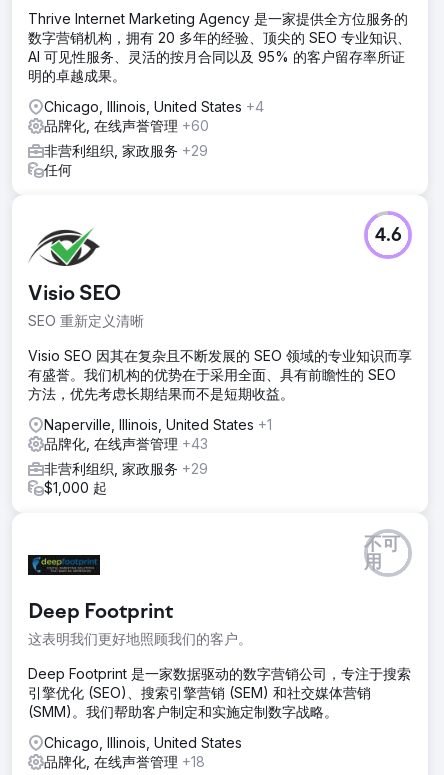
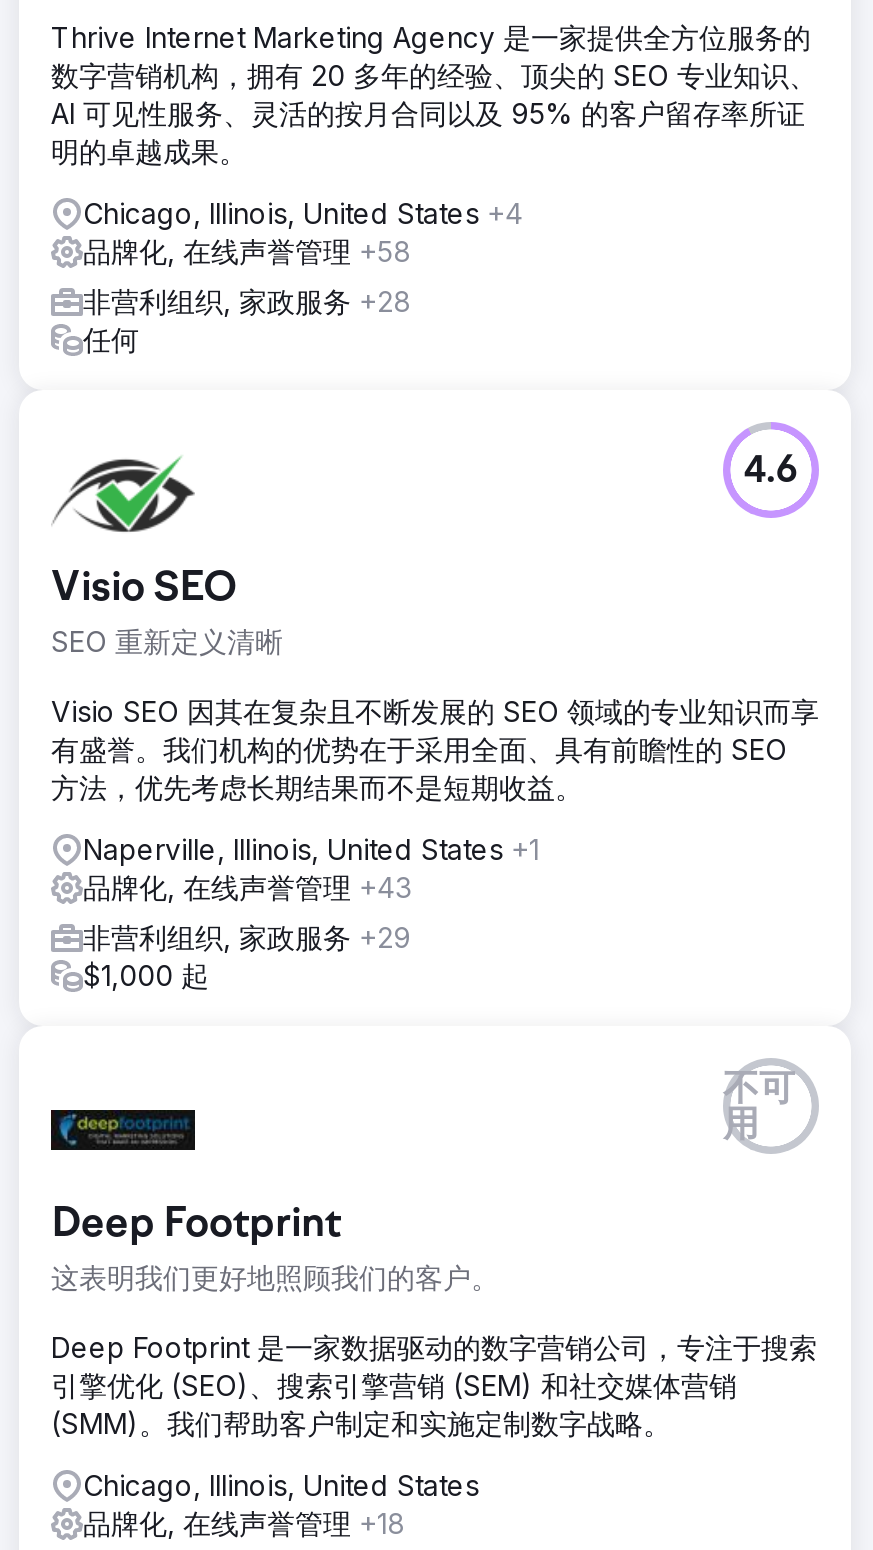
[44,117,209,134] 品牌化, 在线声誉管理+60 -> [83,234,411,268] 品牌化, 在线声誉管理+58
[44,142,208,159] 非营利组织, 家政服务+29 -> [83,284,411,318] 非营利组织, 家政服务+28

